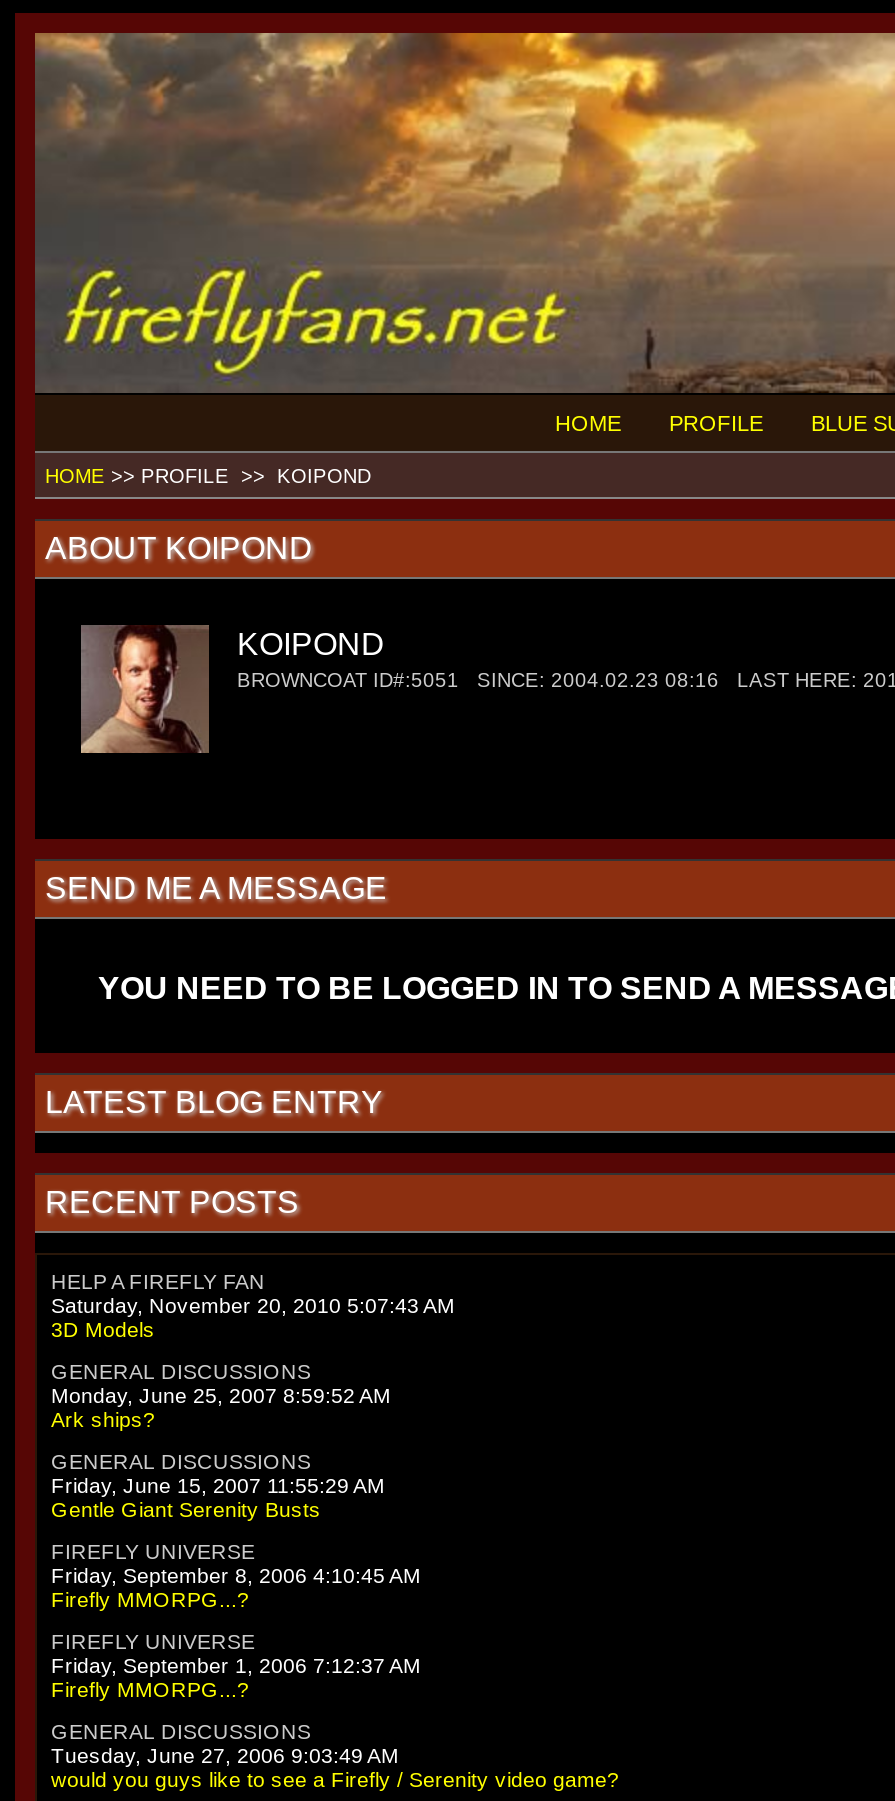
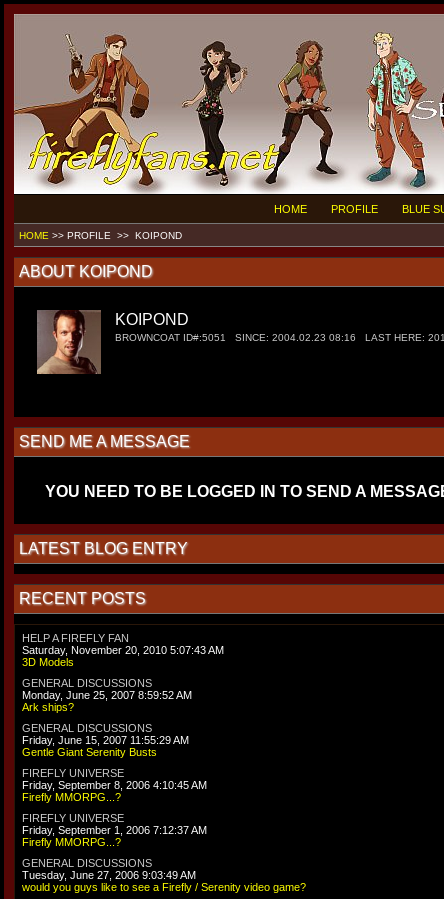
[35,31,889,393] [image] -> [13,13,441,195] [image]

